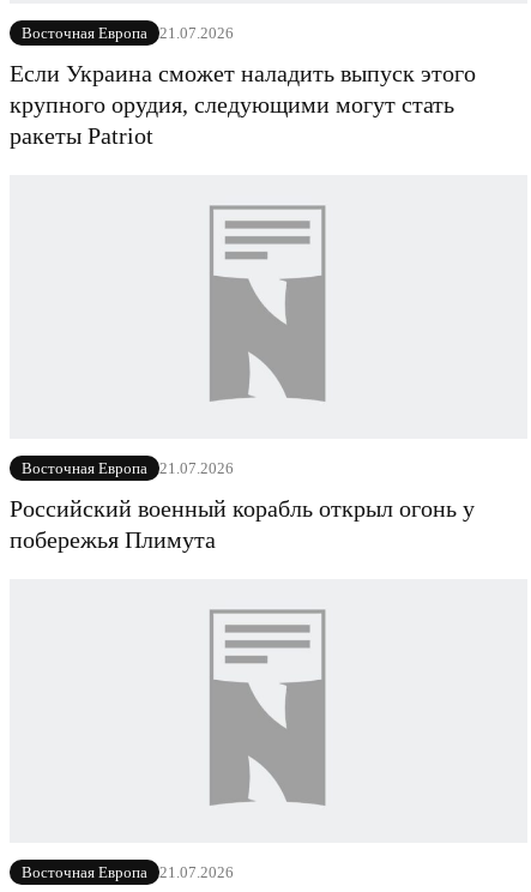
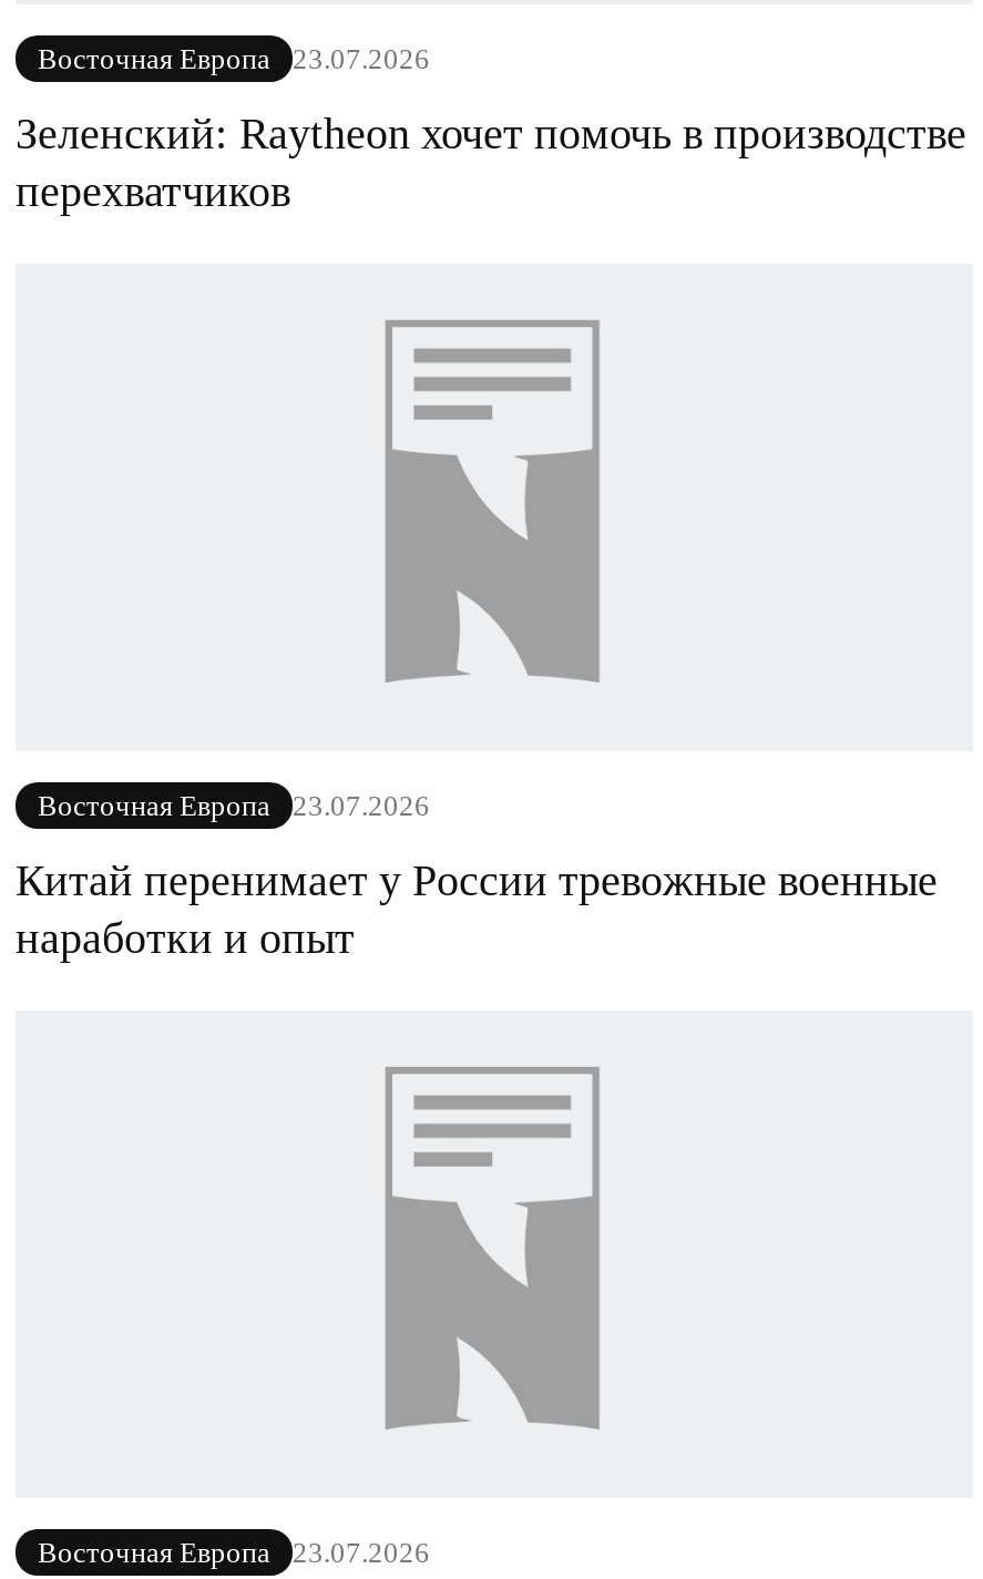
[22,23,234,42] Восточная Европа 21.07.2026 -> [38,41,430,75] Восточная Европа 23.07.2026
[10,60,476,149] Если Украина сможет наладить выпуск этого | крупного орудия, следующими могут стать | ракеты Patriot -> [16,109,966,215] Зеленский: Raytheon хочет помочь в производстве | перехватчиков
[22,459,234,477] Восточная Европа 21.07.2026 -> [38,788,430,822] Восточная Европа 23.07.2026
[10,495,475,553] Российский военный корабль открыл огонь у | побережья Плимута -> [16,855,938,962] Китай перенимает у России тревожные военные | наработки и опыт
[22,863,234,881] Восточная Европа 21.07.2026 -> [38,1535,430,1569] Восточная Европа 23.07.2026

